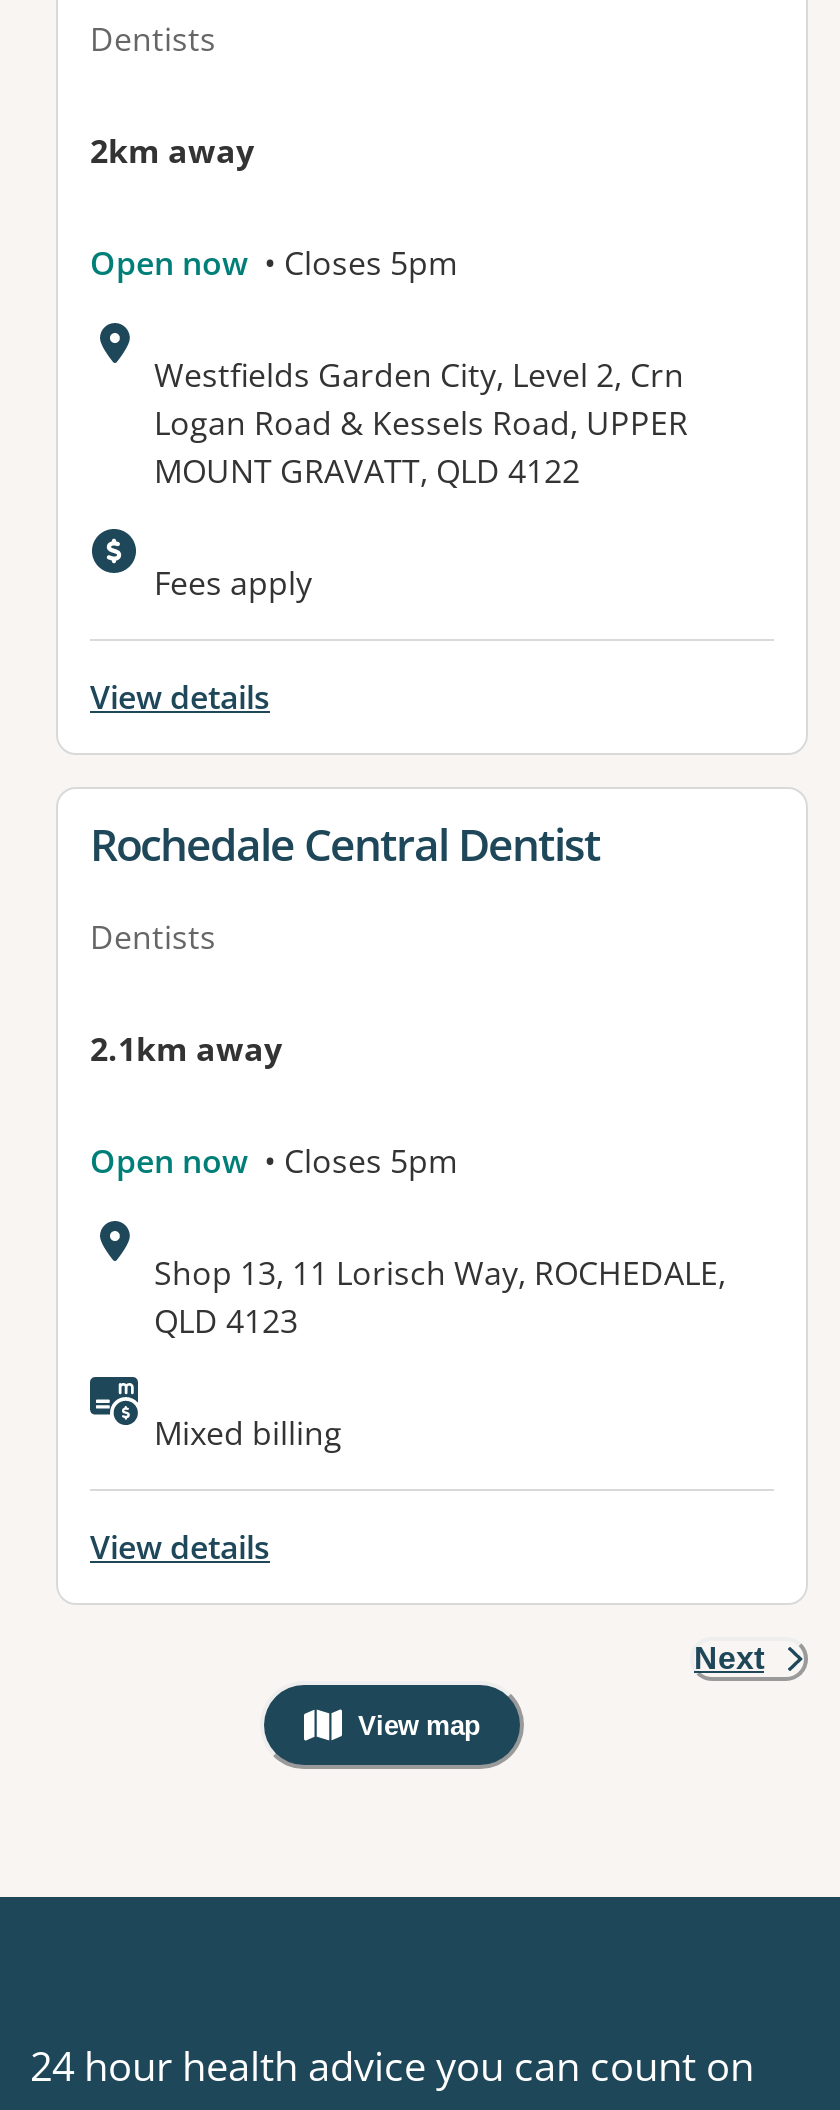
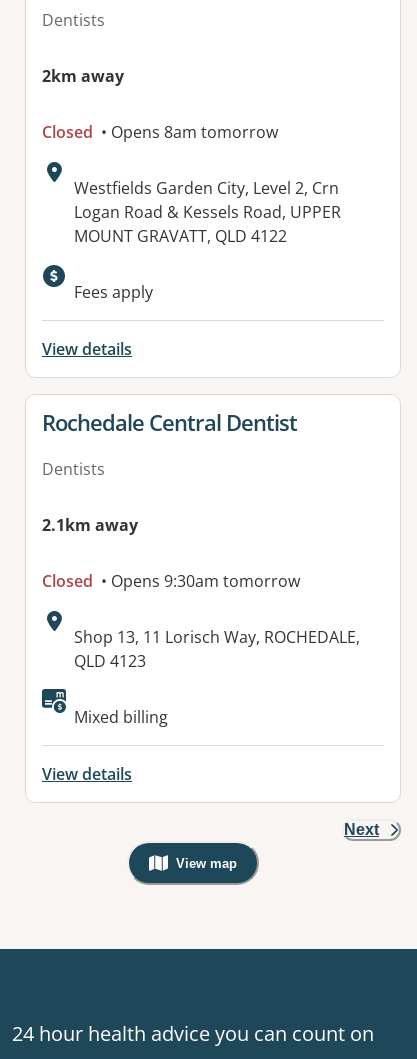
[90,242,458,286] Open now • Closes 5pm -> [42,121,278,143] Closed • Opens 8am tomorrow
[90,1140,458,1184] Open now • Closes 5pm -> [42,570,300,592] Closed • Opens 9:30am tomorrow

